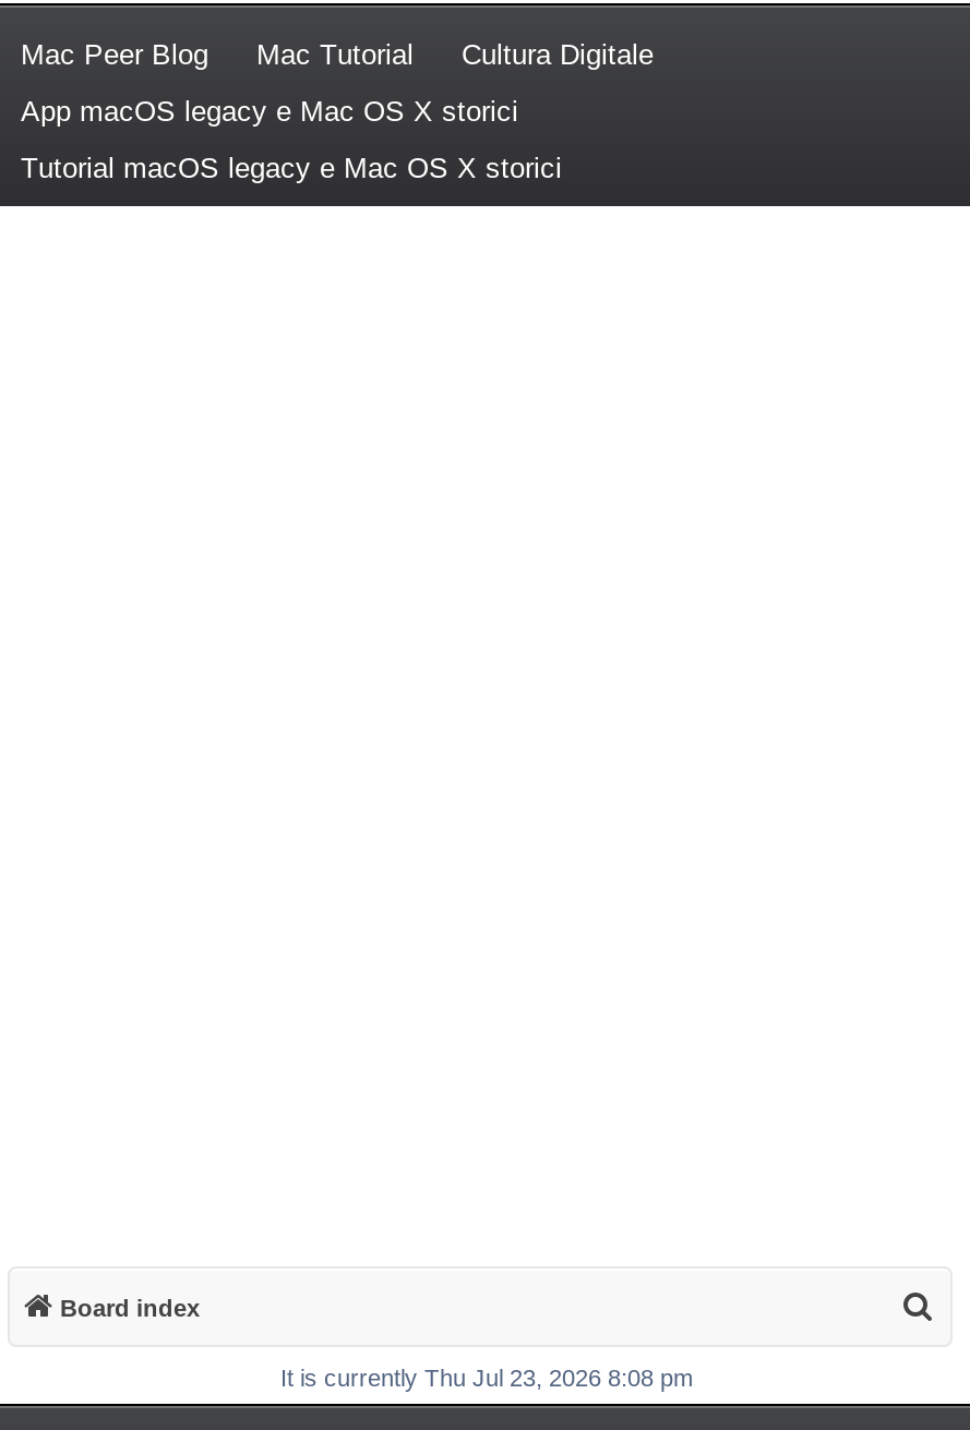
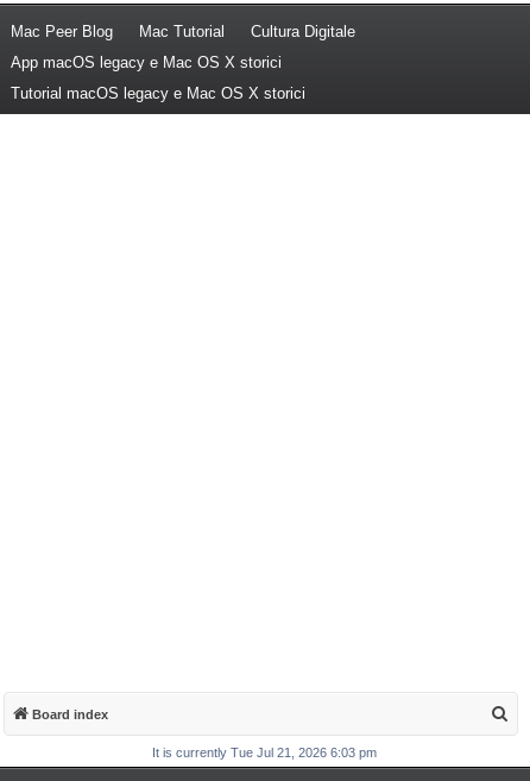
[280,1365,693,1391] It is currently Thu Jul 23, 2026 8:08 pm -> [152,745,377,760] It is currently Tue Jul 21, 2026 6:03 pm

